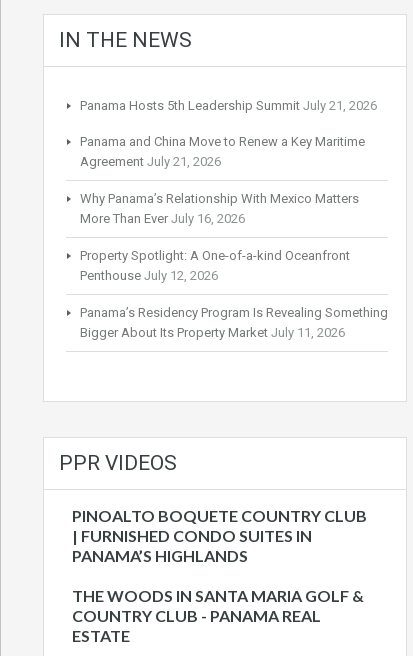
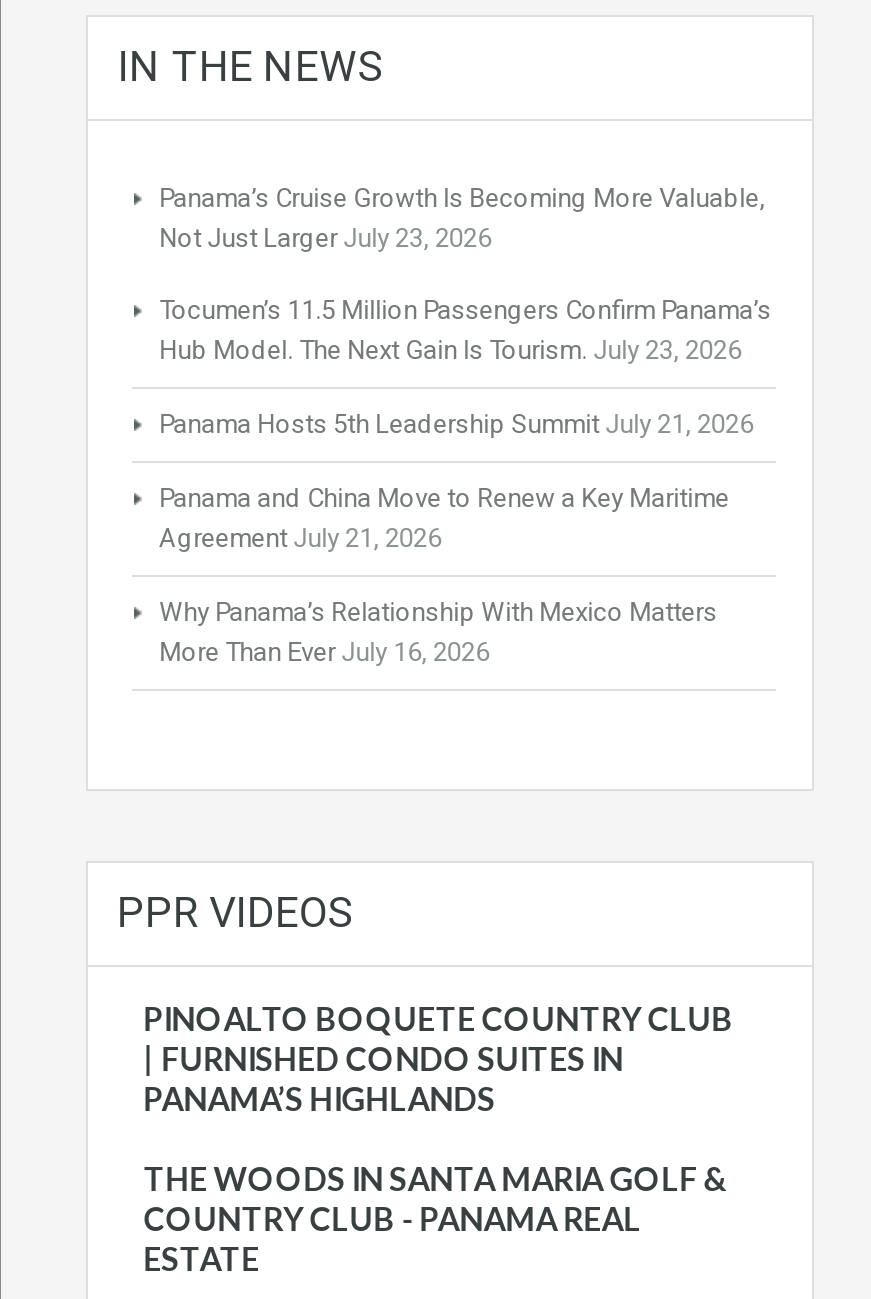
none -> [159,183,771,365] Panama’s Cruise Growth Is Becoming More Valuable, | Not Just Larger July 23, 2026 | Tocumen’s 11.5 Million Passengers Confirm Panama’s | Hub Model. The Next Gain Is Tourism. July 23, 2026
moved [80,98,377,226] -> [159,409,753,667]: Panama Hosts 5th Leadership Summit July 21, 2026 | Panama and China Move to Renew a Key Maritime | Agreement July 21, 2026 | Why Panama’s Relationship With Mexico Matters | More Than Ever July 16, 2026
[80,248,388,340] Property Spotlight: A One-of-a-kind Oceanfront | Penthouse July 12, 2026 | Panama’s Residency Program Is Revealing Something | Bigger About Its Property Market July 11, 2026 -> none

